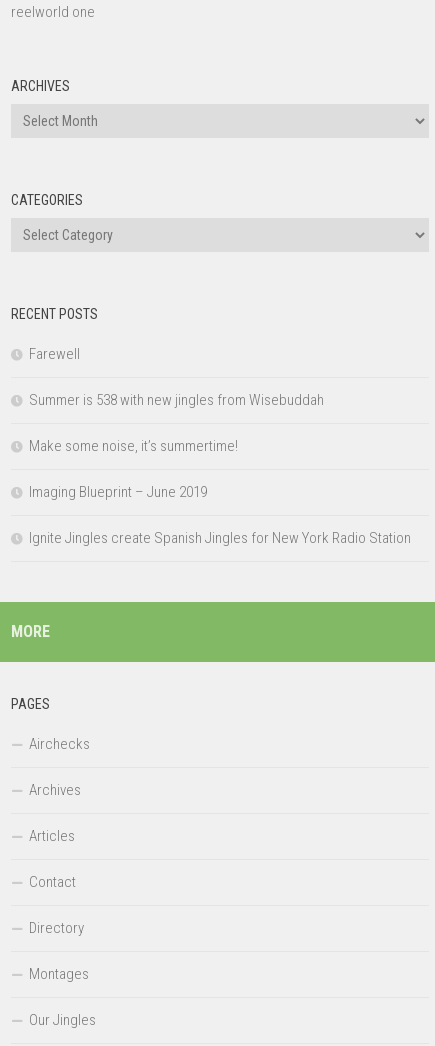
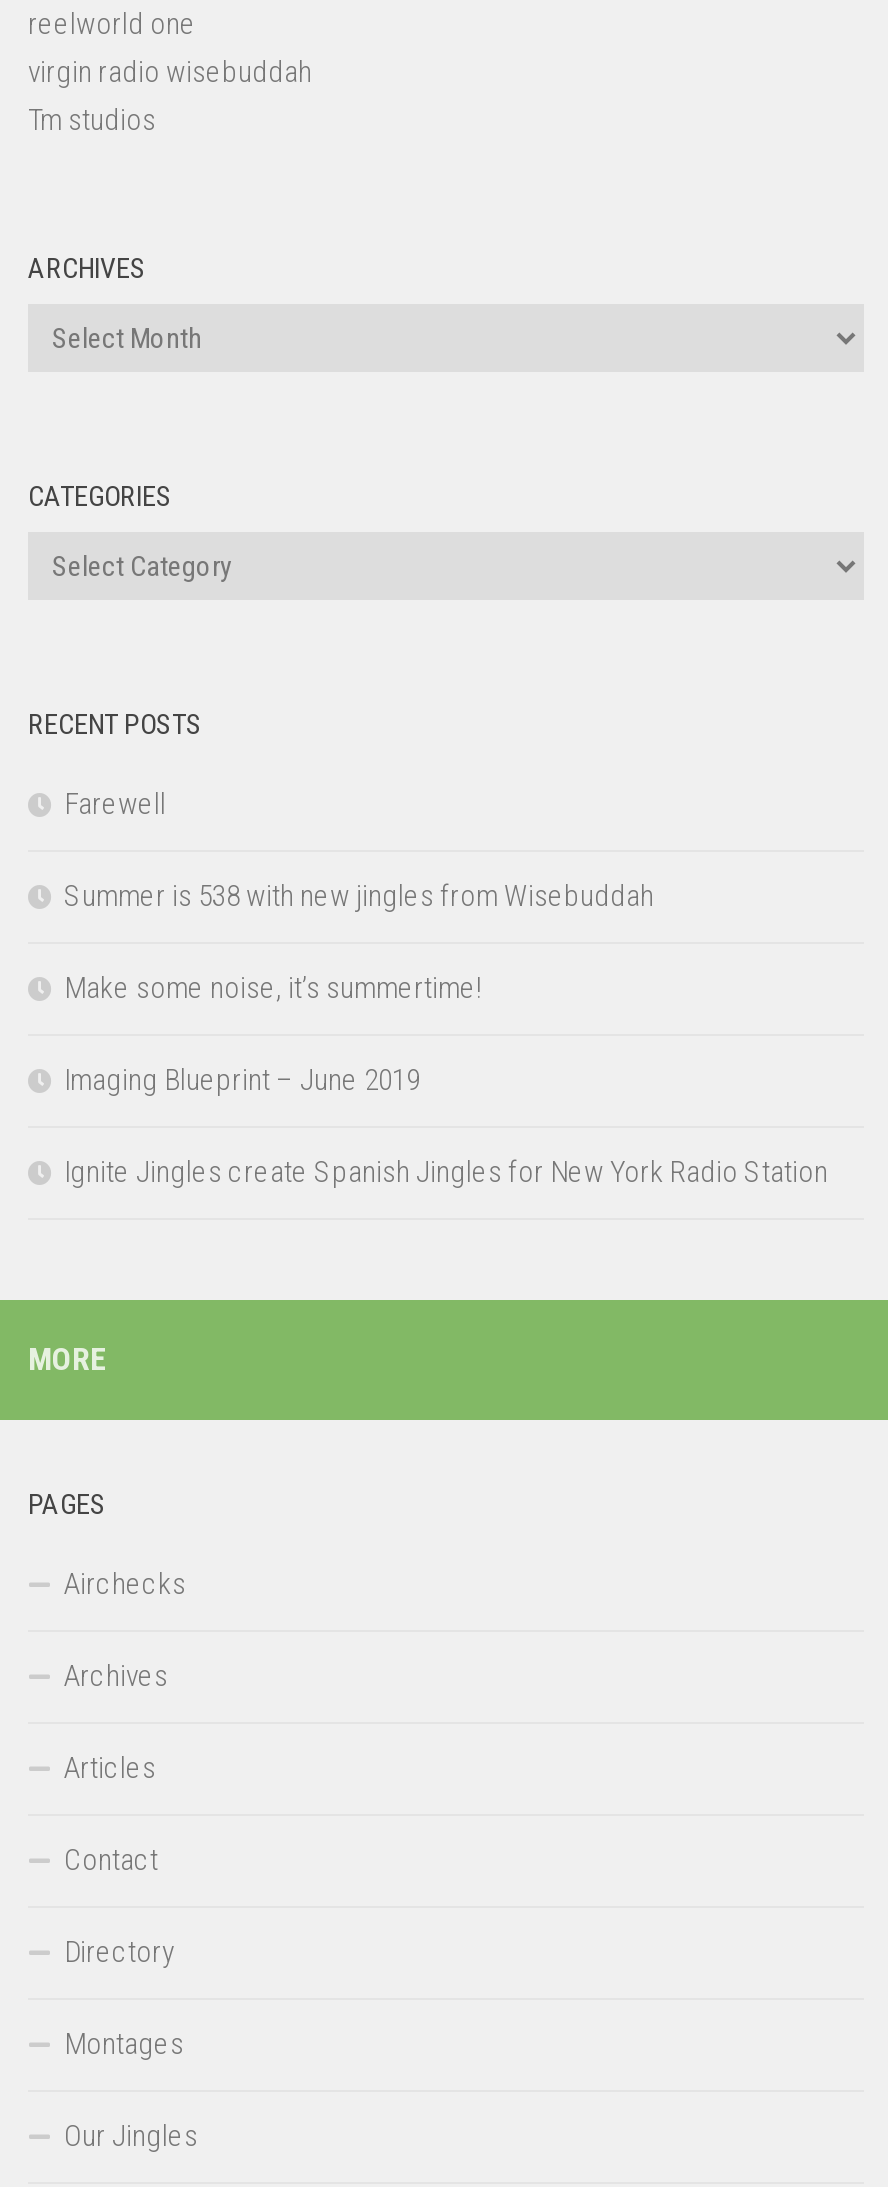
none -> [28,54,312,138] virgin radio wisebuddah | Tm studios

